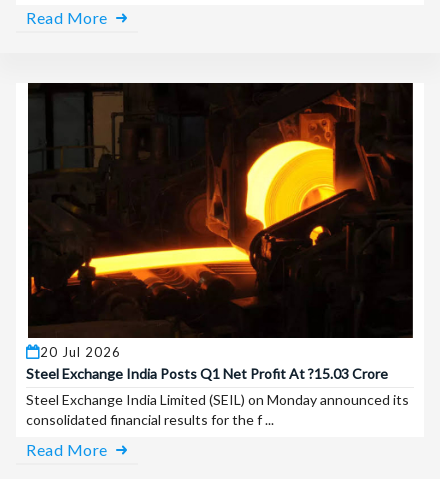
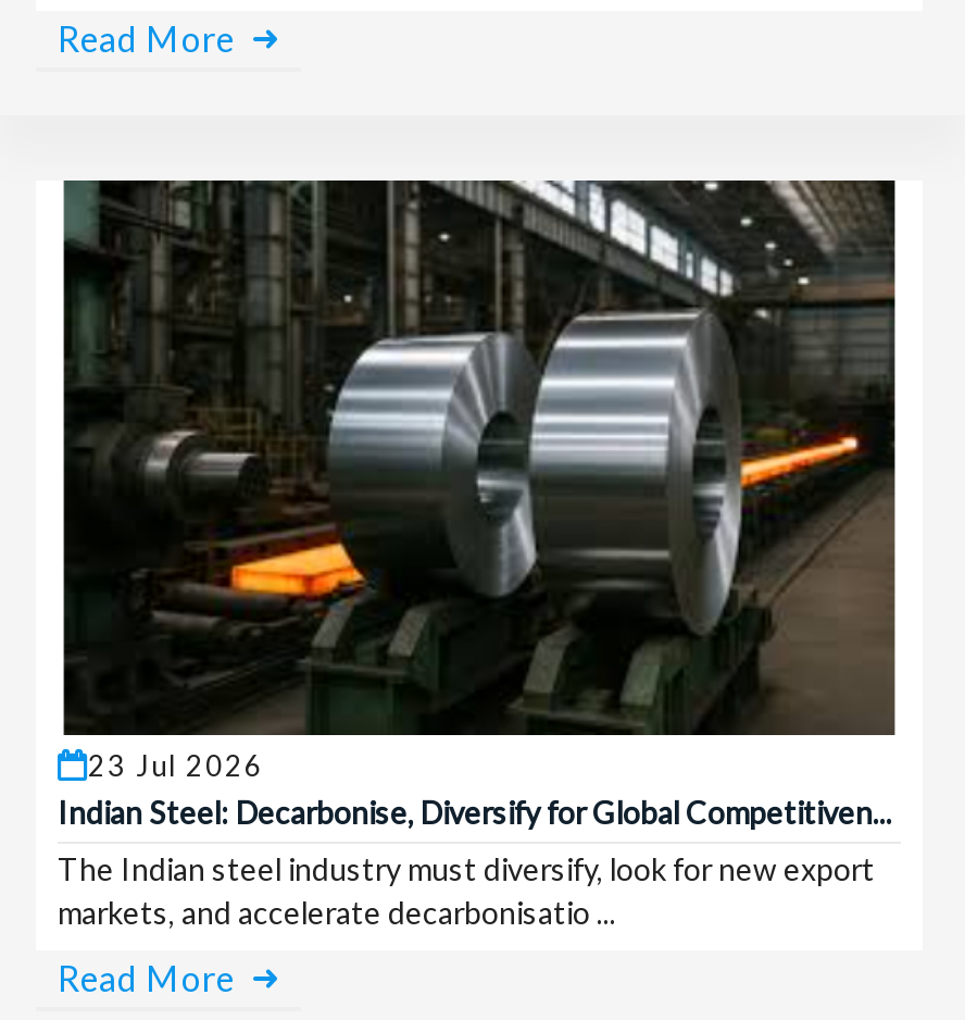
[26,82,414,382] [image] | 20 Jul 2026 | Steel Exchange India Posts Q1 Net Profit At ?15.03 Crore -> [58,178,899,831] [image] | 23 Jul 2026 | Indian Steel: Decarbonise, Diversify for Global Competitiven...
[26,391,409,428] Steel Exchange India Limited (SEIL) on Monday announced its | consolidated financial results for the f ... -> [58,850,875,931] The Indian steel industry must diversify, look for new export | markets, and accelerate decarbonisatio ...

